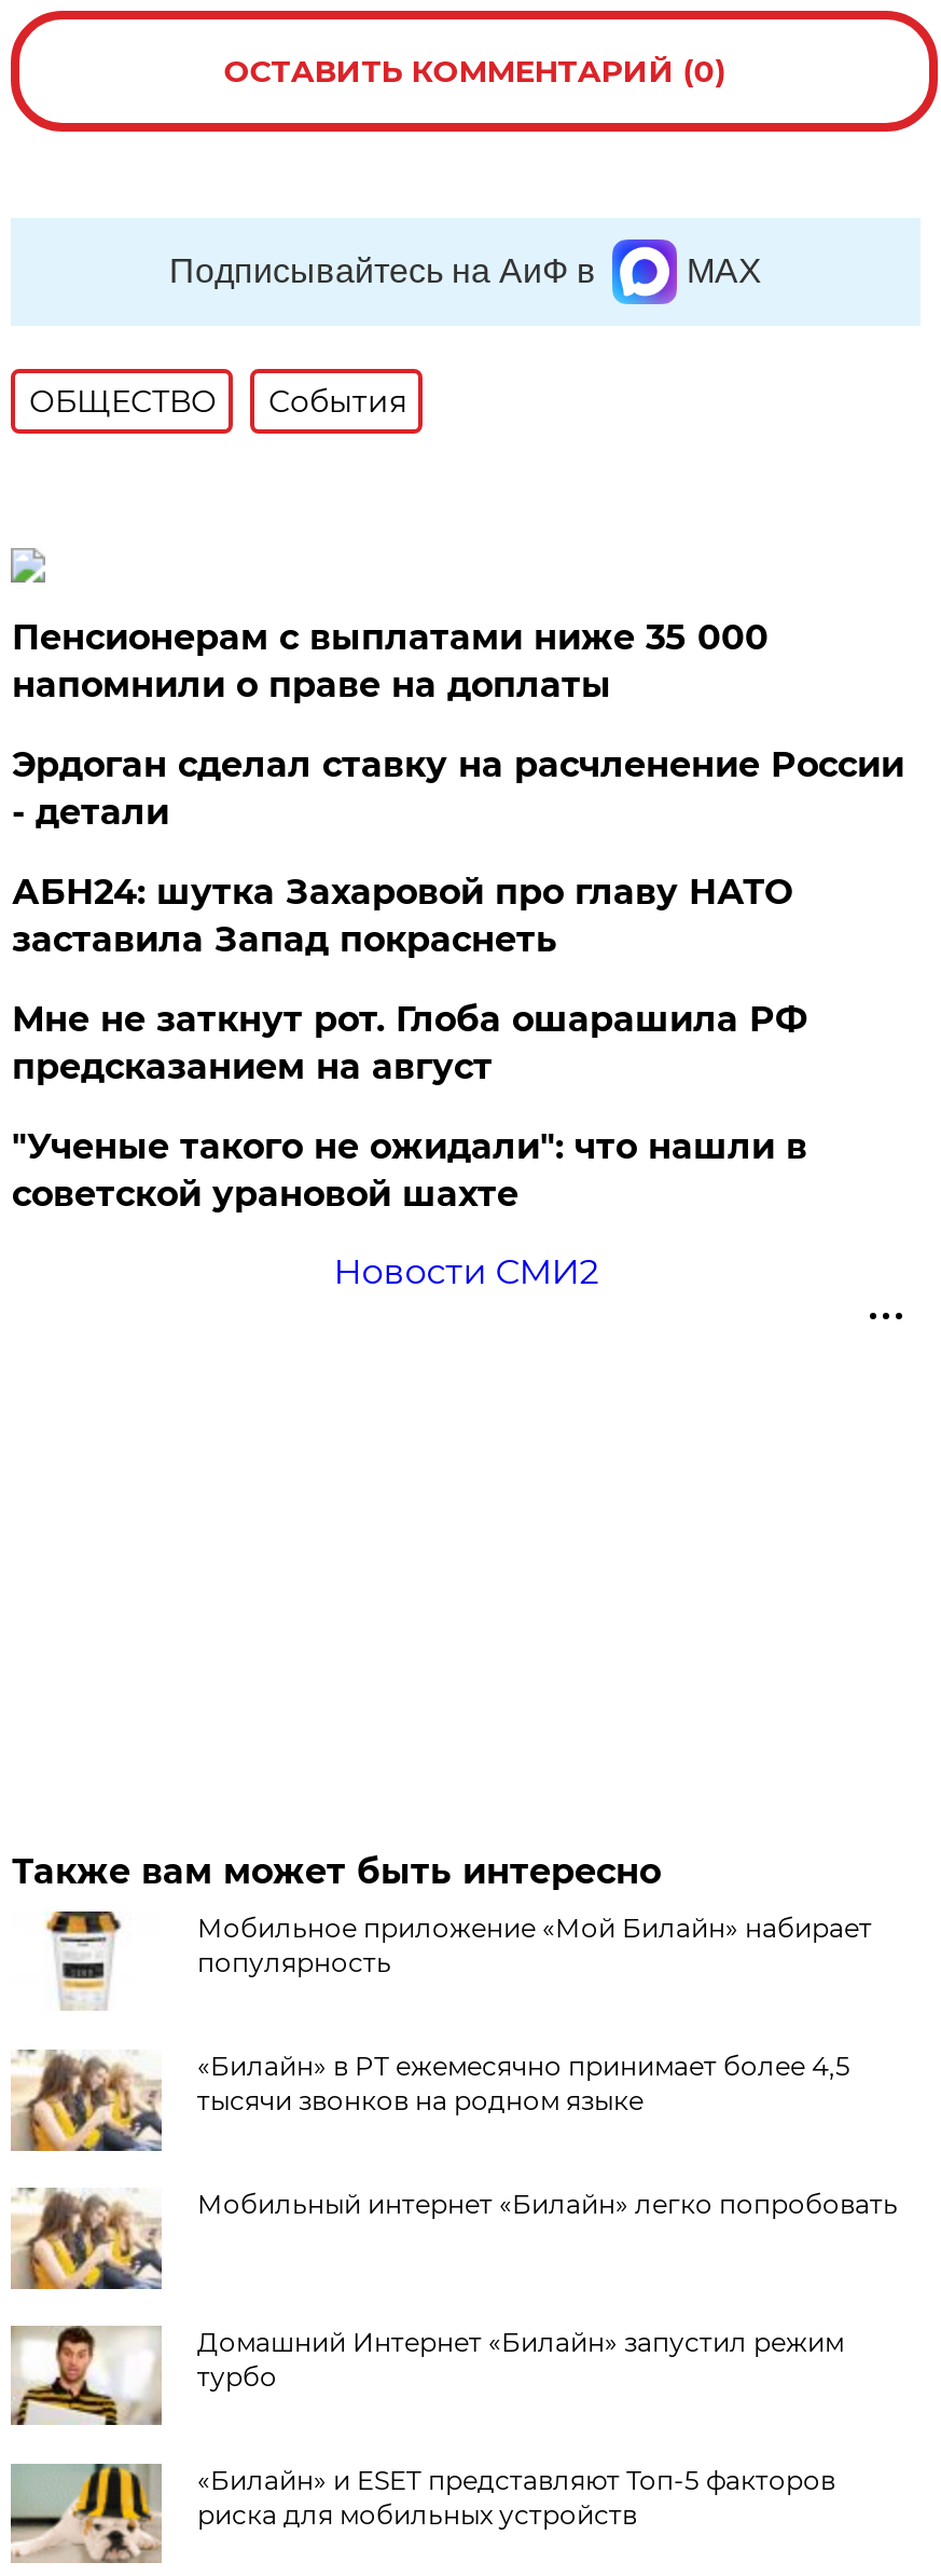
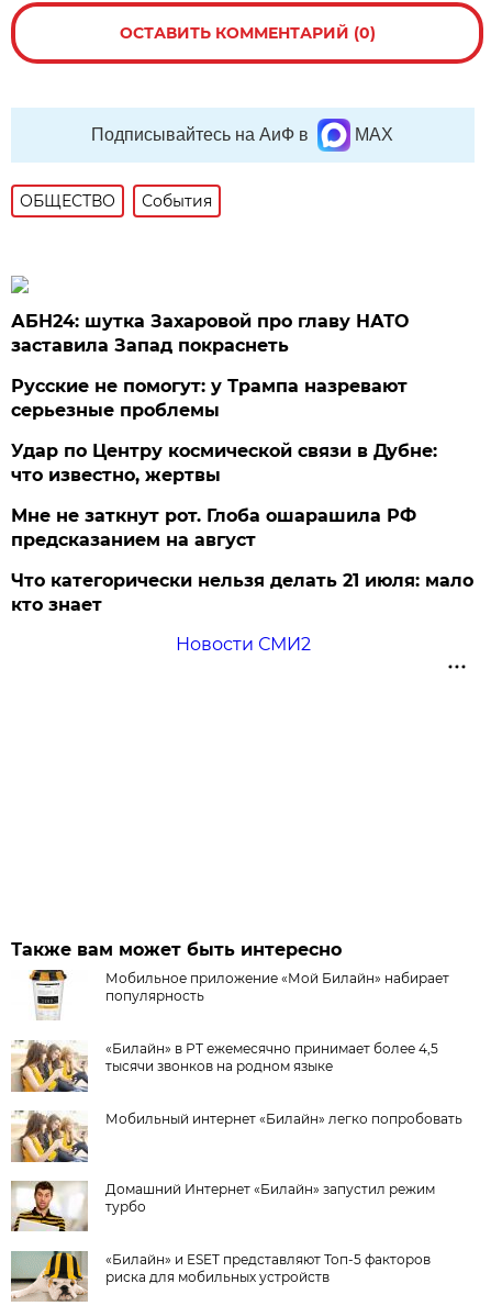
[12,616,904,832] Пенсионерам с выплатами ниже 35 000 | напомнили о праве на доплаты | Эрдоган сделал ставку на расчленение России | - детали -> none
moved [12,871,792,959] -> [11,310,409,355]: АБН24: шутка Захаровой про главу НАТО | заставила Запад покраснеть
none -> [11,375,438,485] Русские не помогут: у Трампа назревают | серьезные проблемы | Удар по Центру космической связи в Дубне: | что известно, жертвы
[12,1125,807,1214] "Ученые такого не ожидали": что нашли в | советской урановой шахте -> [11,570,474,615] Что категорически нельзя делать 21 июля: мало | кто знает

